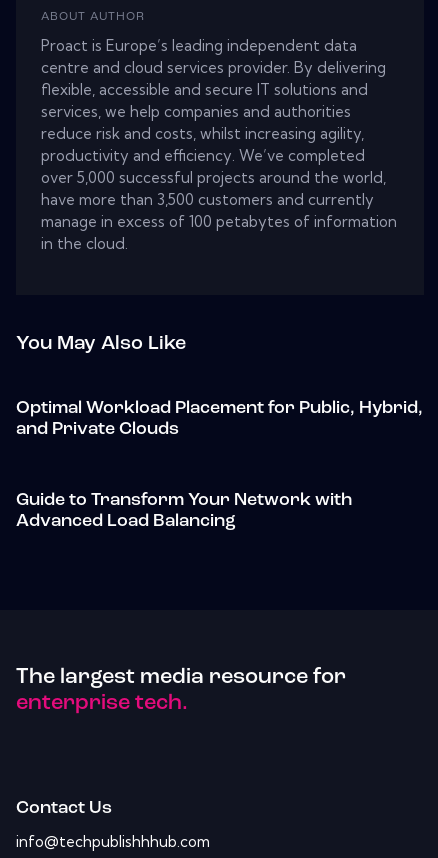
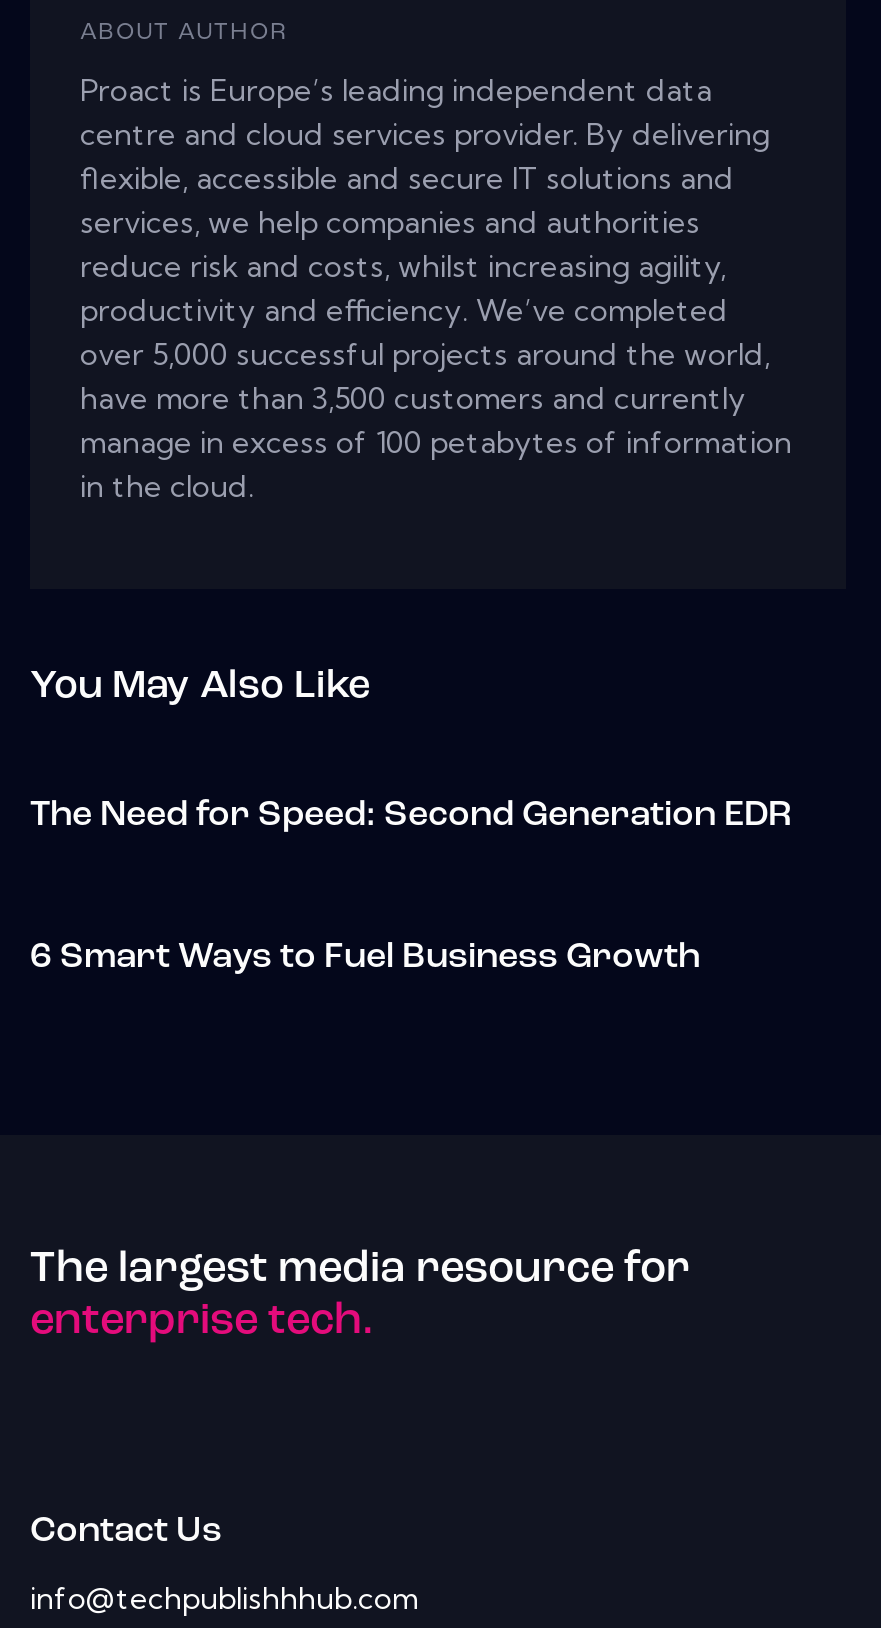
[16,399,423,439] Optimal Workload Placement for Public, Hybrid, | and Private Clouds -> [30,797,792,835] The Need for Speed: Second Generation EDR
[16,491,352,531] Guide to Transform Your Network with | Advanced Load Balancing -> [30,939,700,977] 6 Smart Ways to Fuel Business Growth

